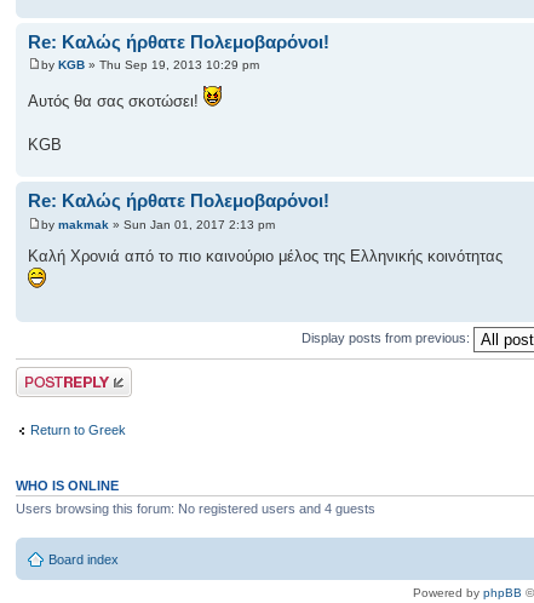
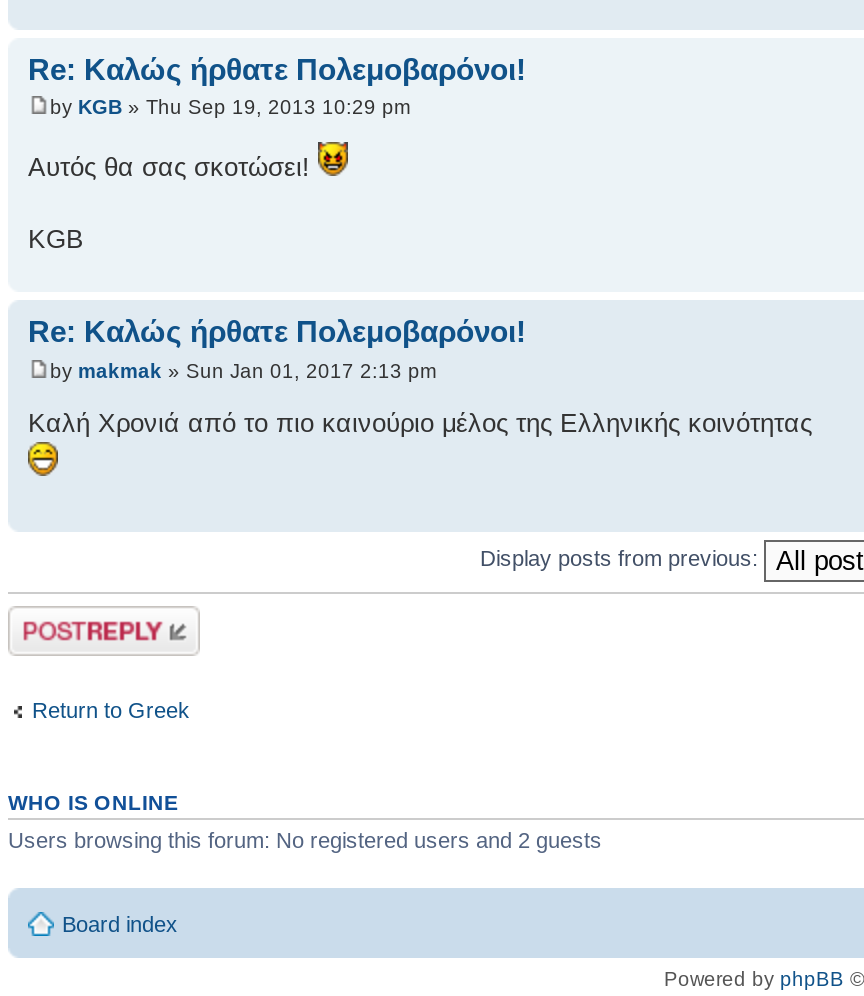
[16,501,375,516] Users browsing this forum: No registered users and 4 guests -> [8,828,602,852] Users browsing this forum: No registered users and 2 guests

